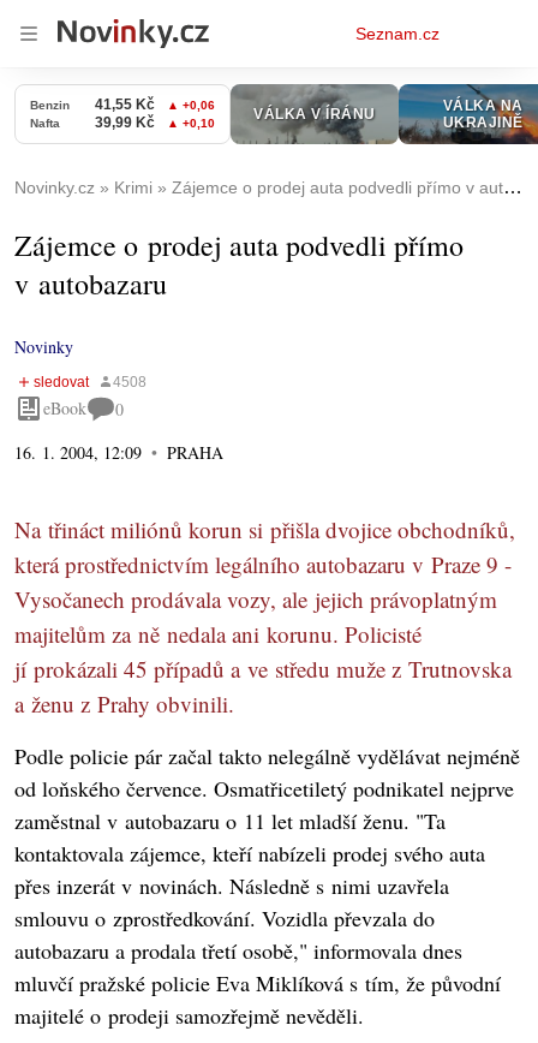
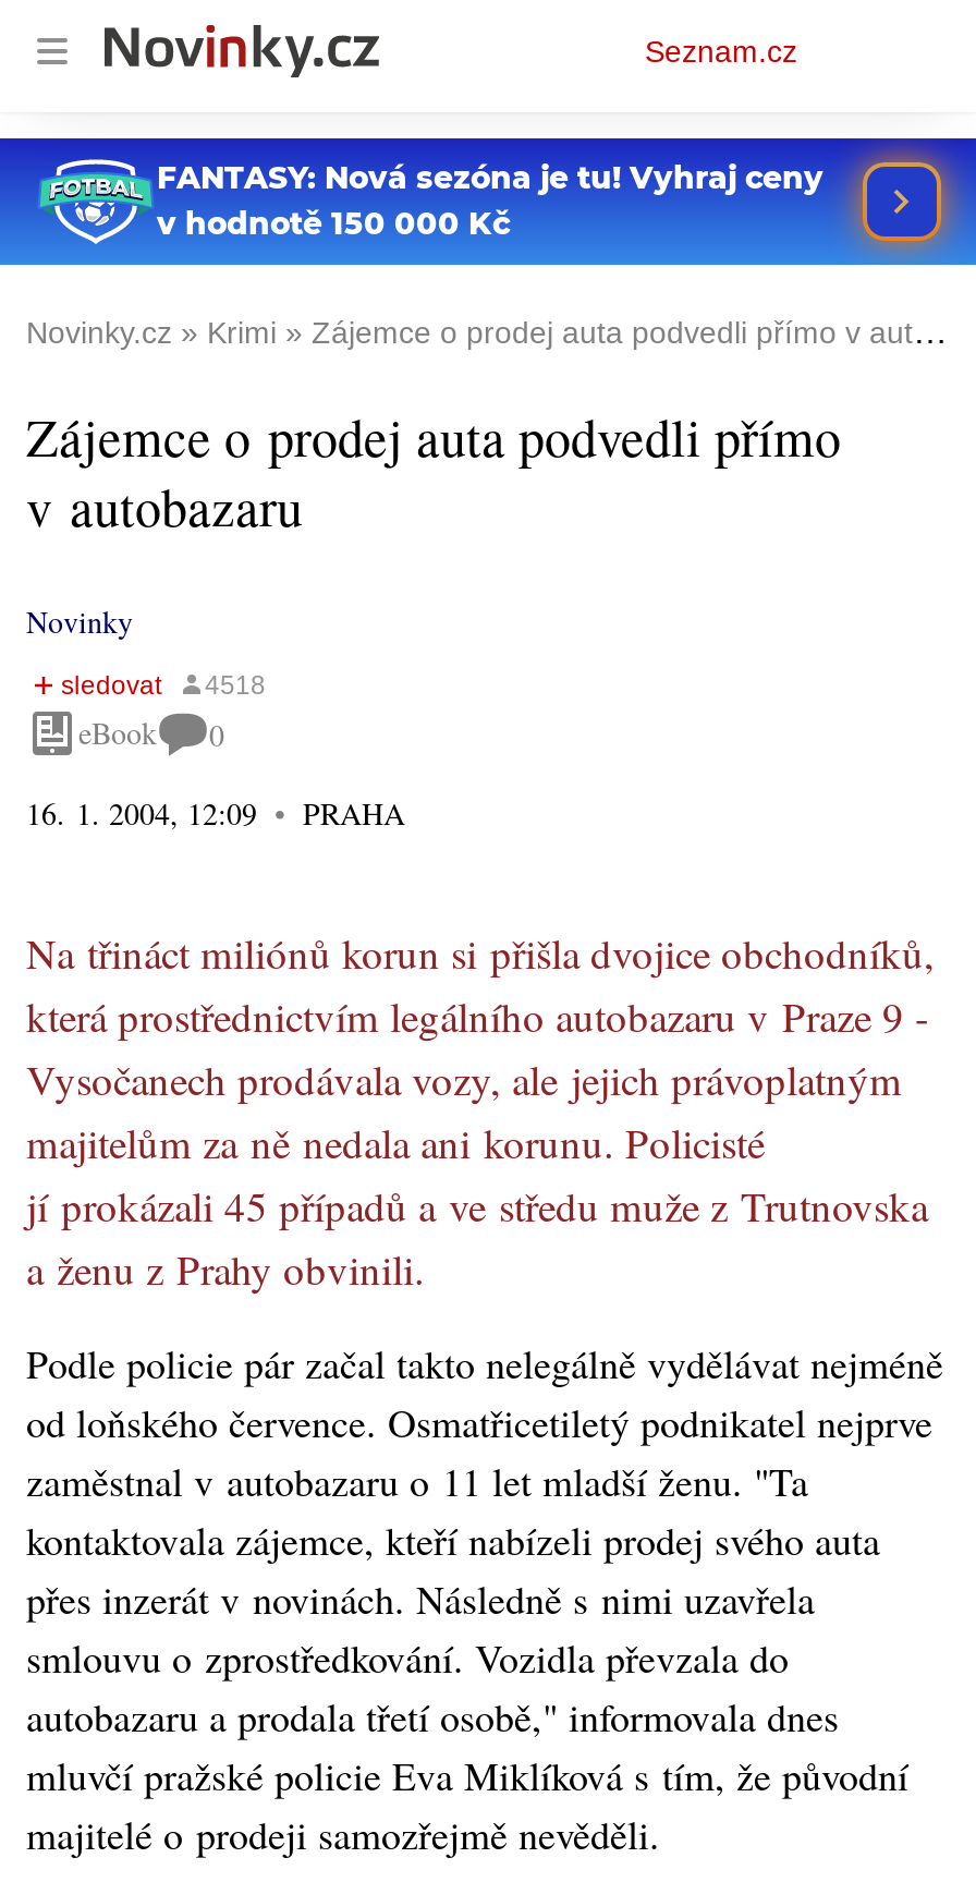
[4,82,534,150] [image] -> [7,136,969,267] [image]

